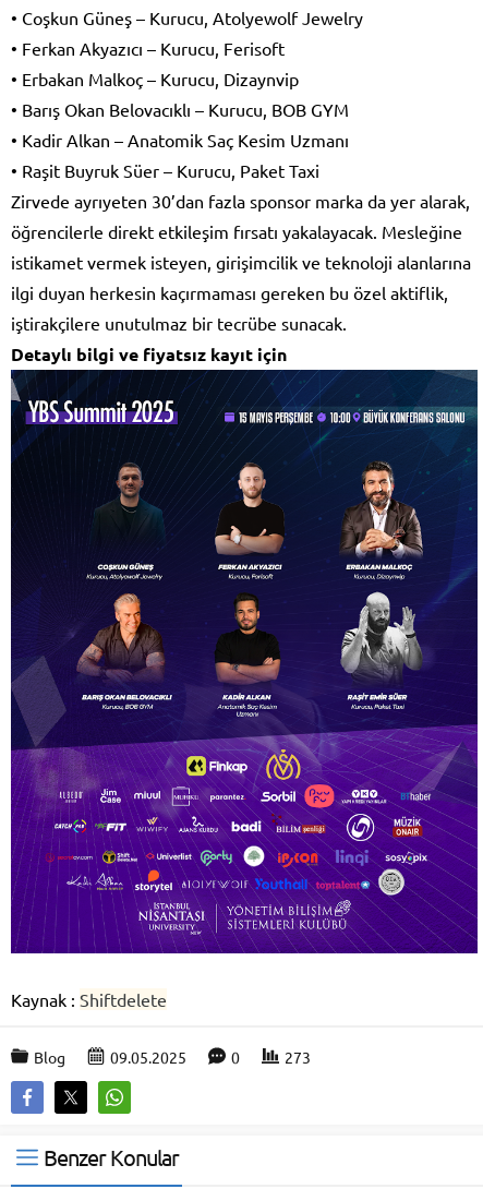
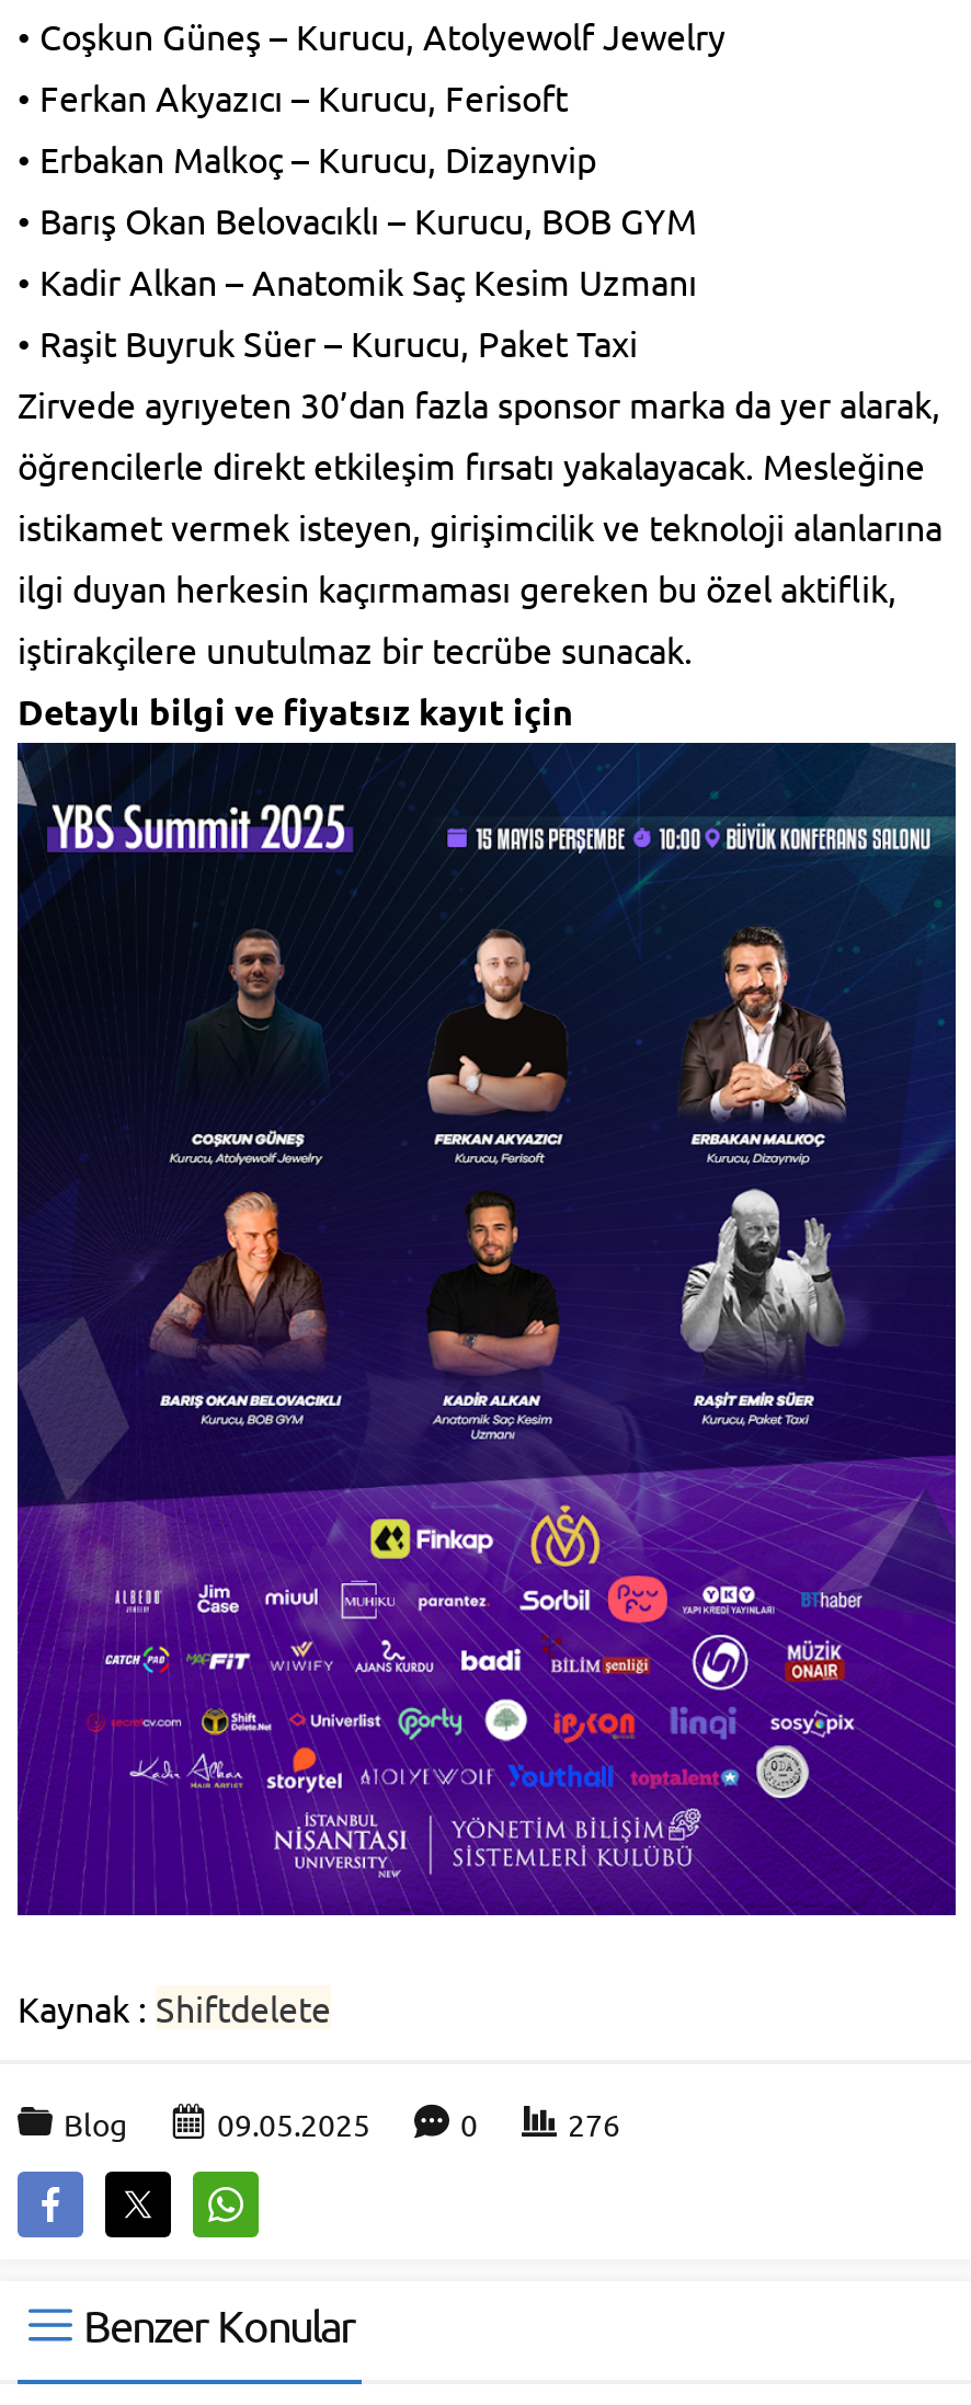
[285,1047,311,1067] 273 -> [568,2104,620,2144] 276

